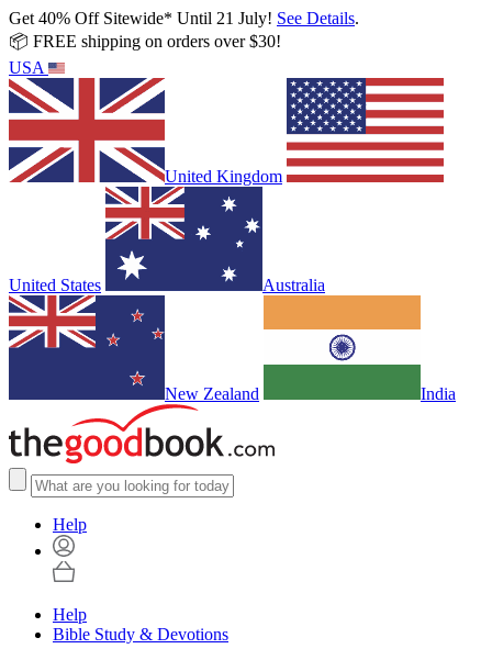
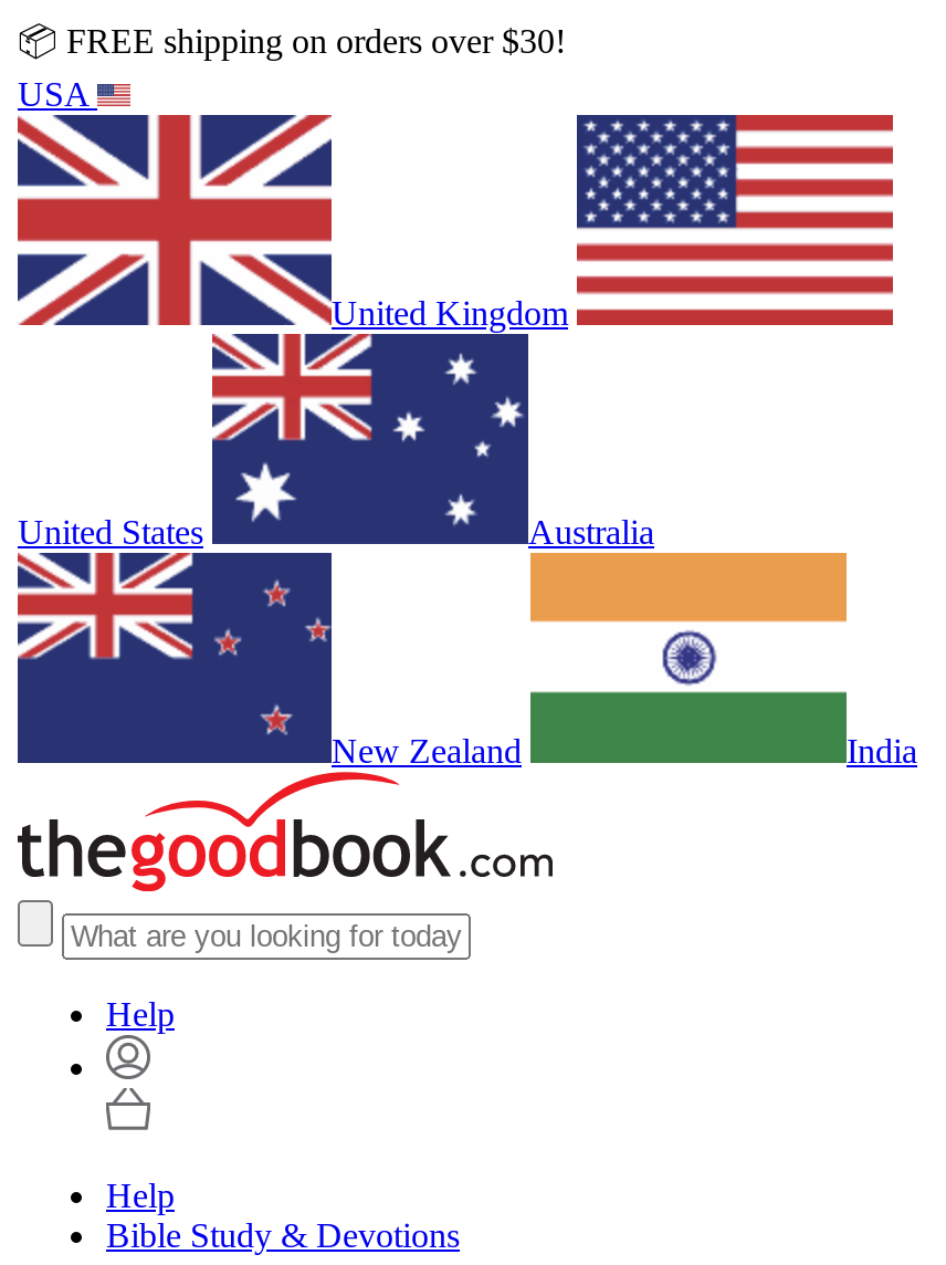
[9,9,359,27] Get 40% Off Sitewide* Until 21 July! See Details. -> none

